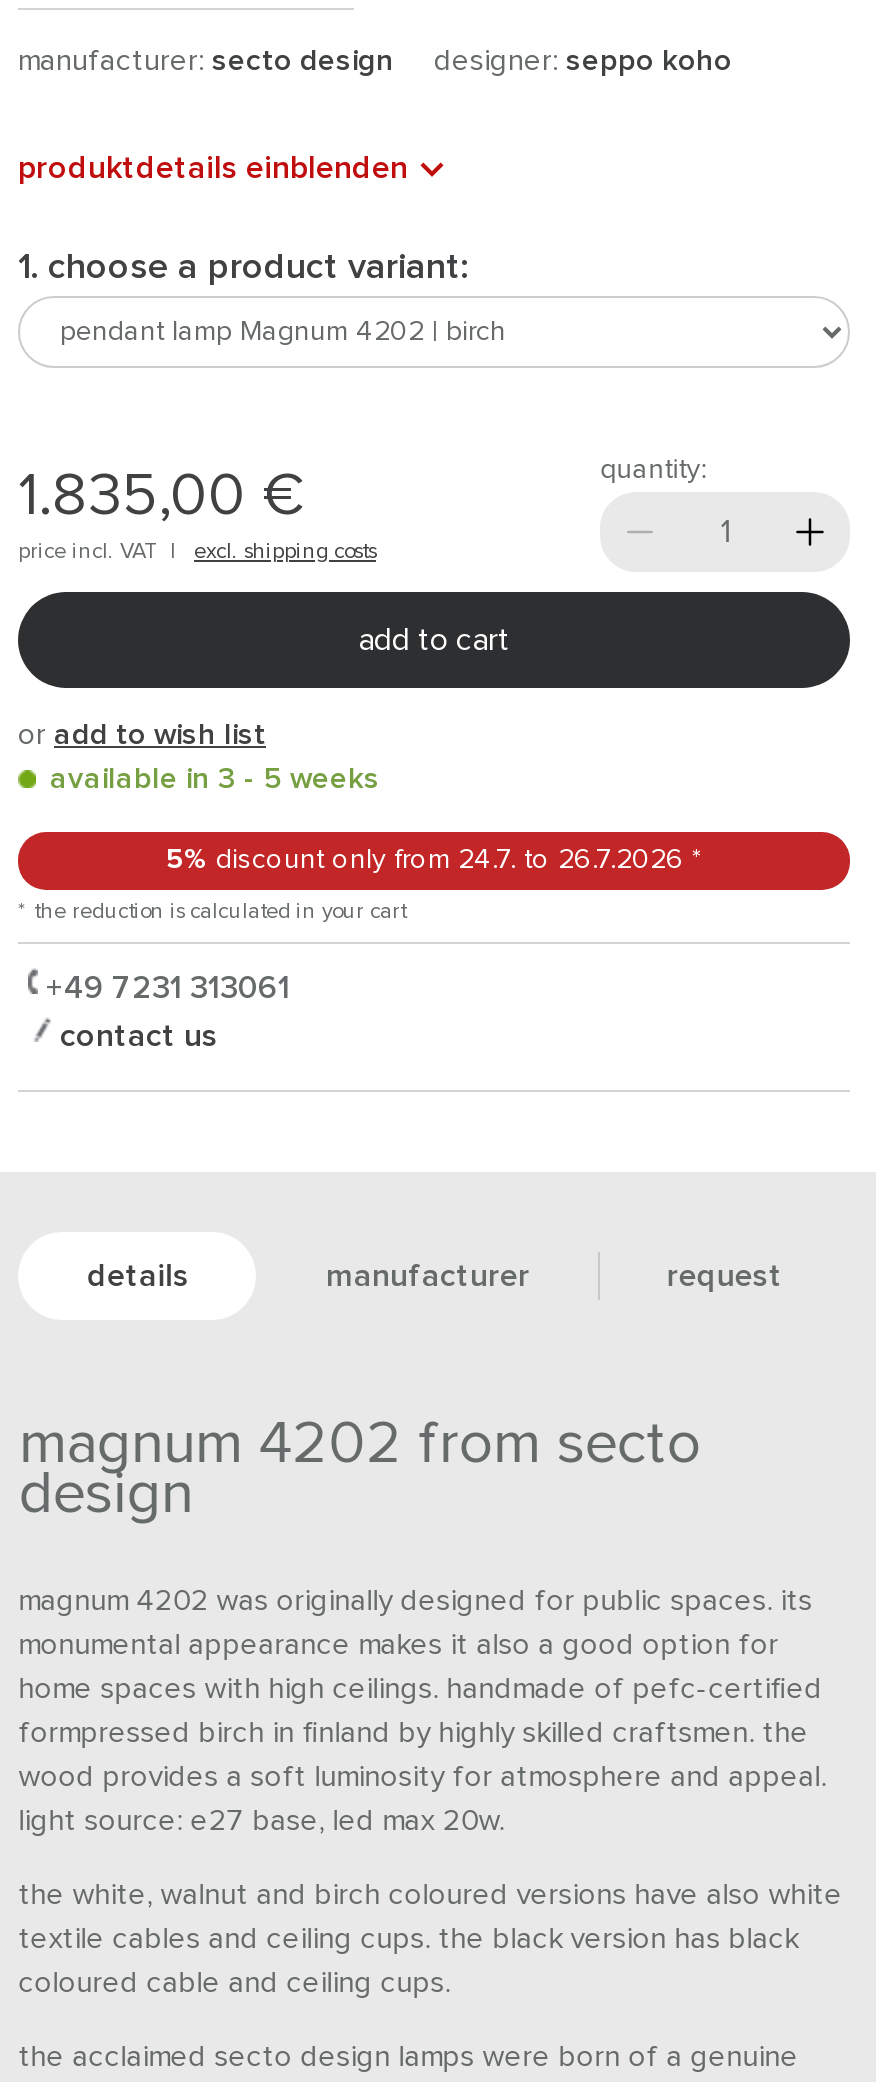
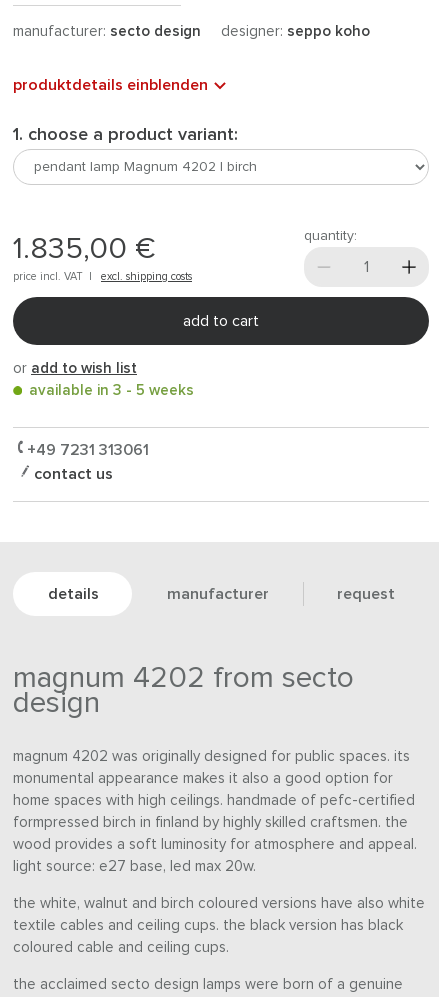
[18,846,702,922] 5% discount only from 24.7. to 26.7.2026 * | * the reduction is calculated in your cart -> none

